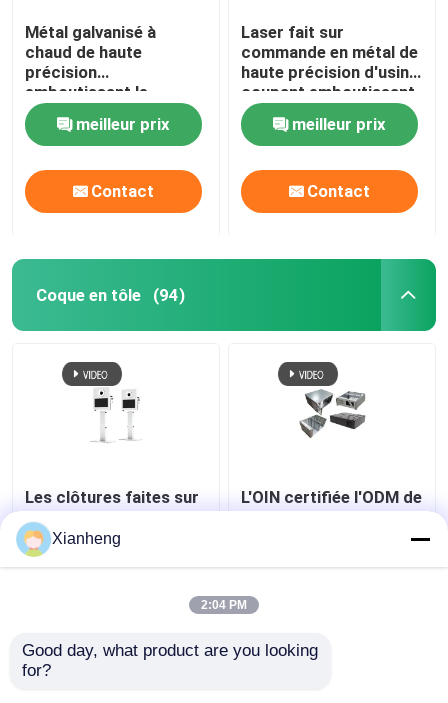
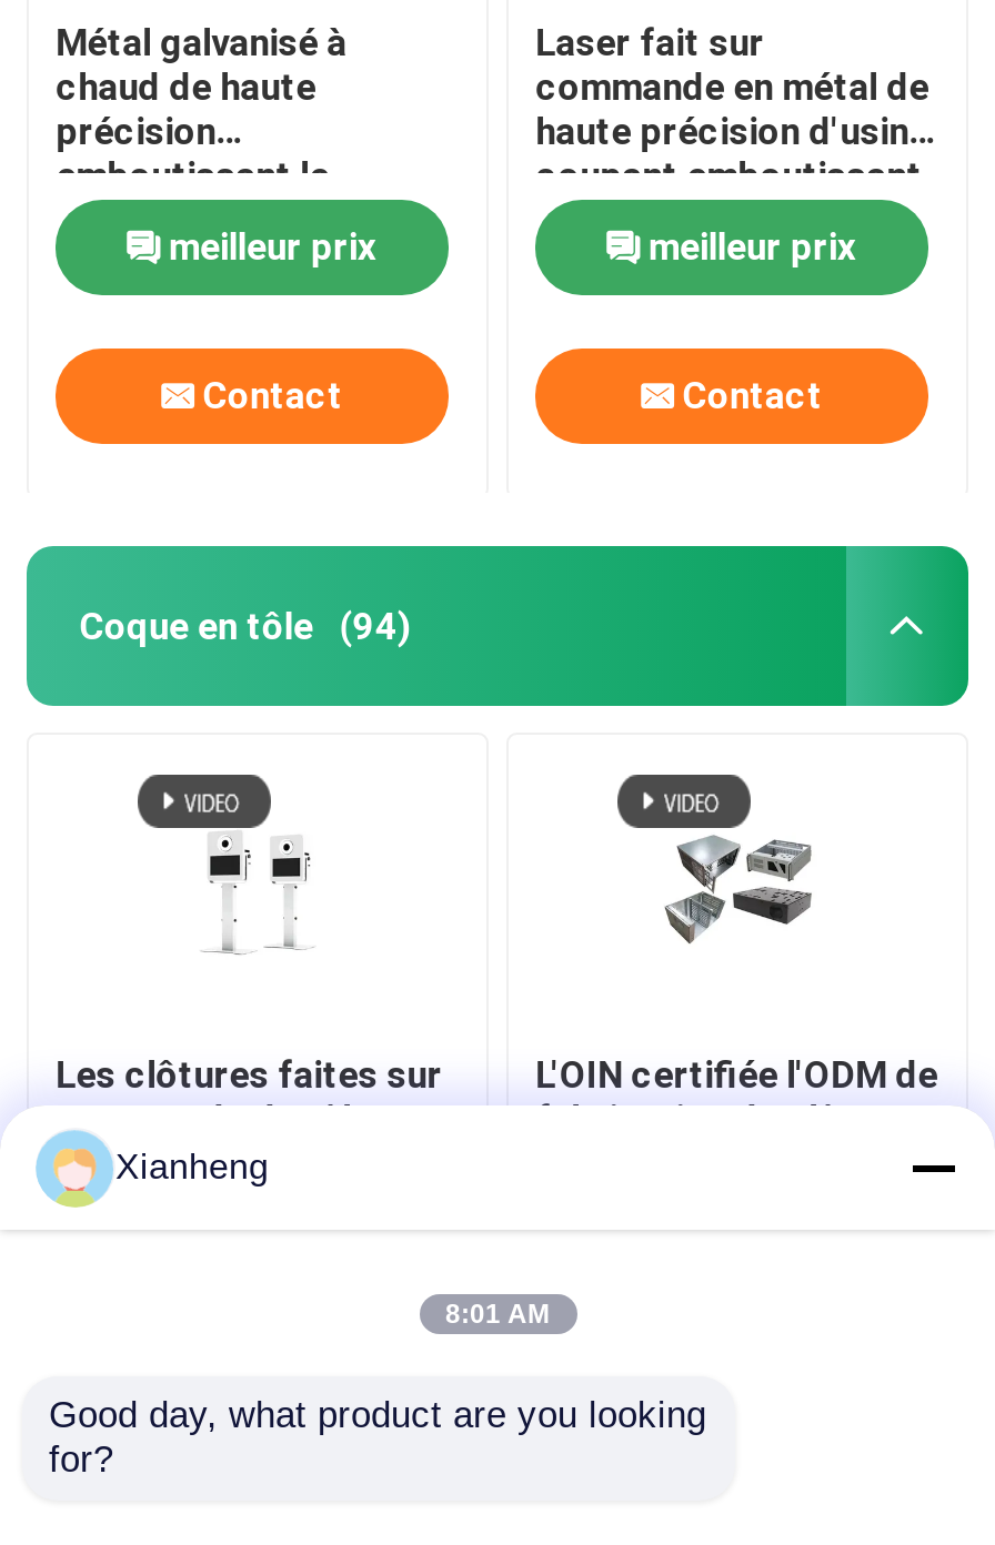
[201,598,247,612] 2:04 PM -> [445,1299,550,1330] 8:01 AM

